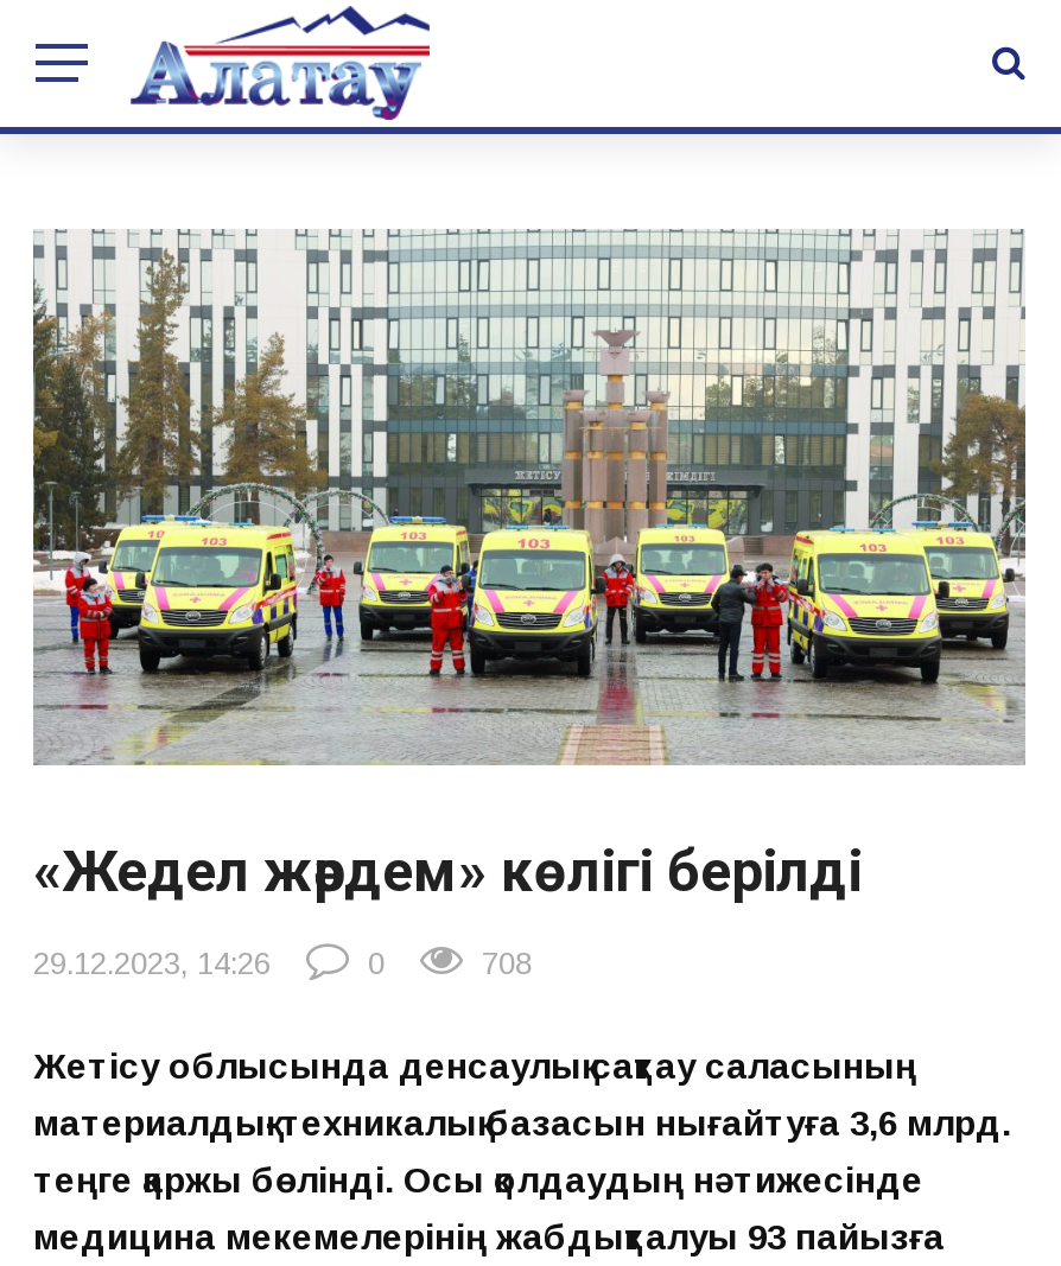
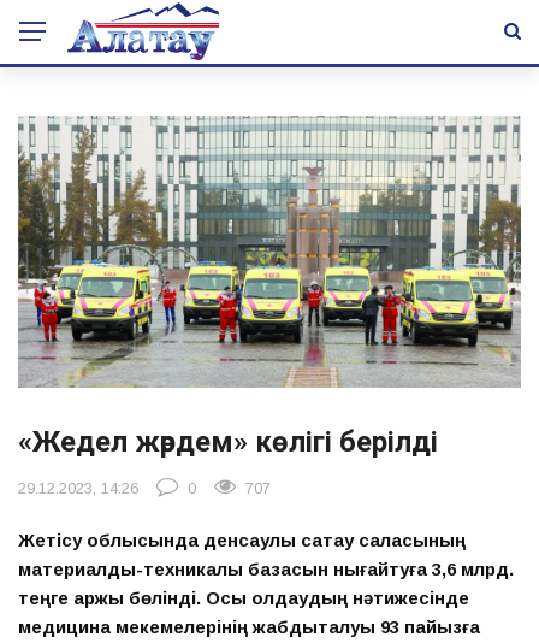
[482,945,532,981] 708 -> [245,479,271,497] 707

